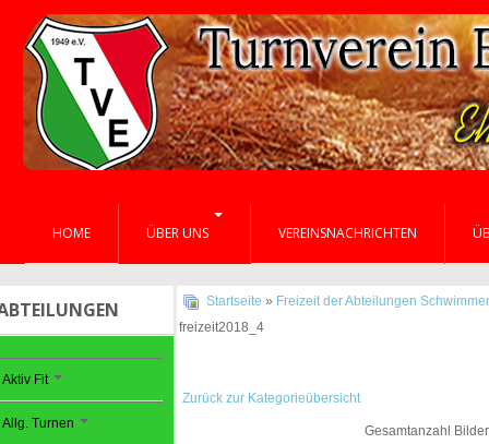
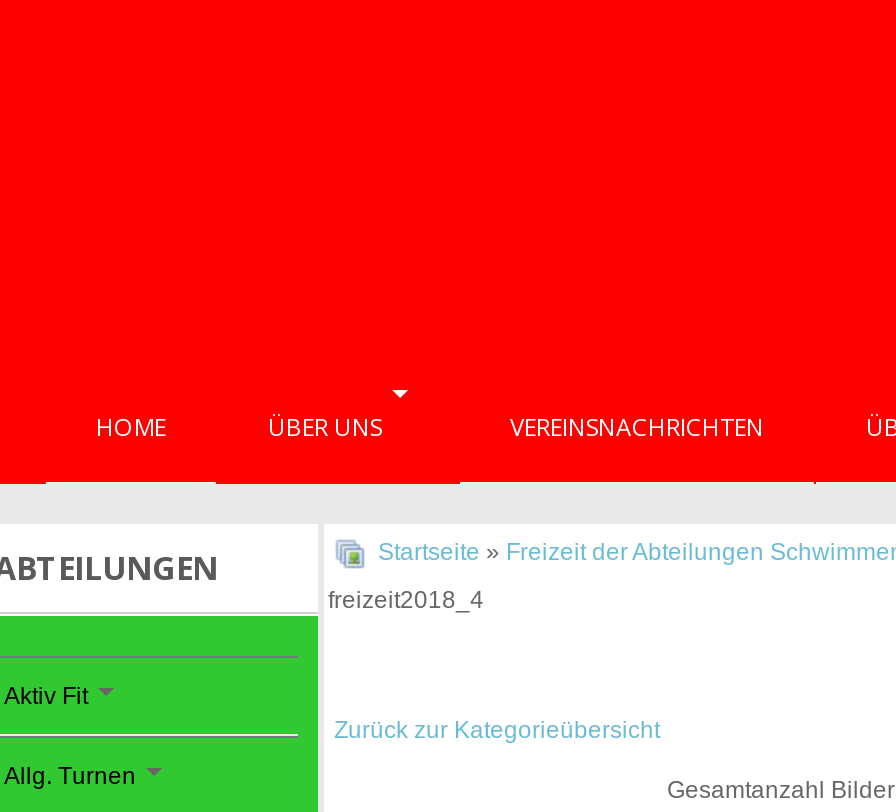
[22,13,486,171] [image] -> none

